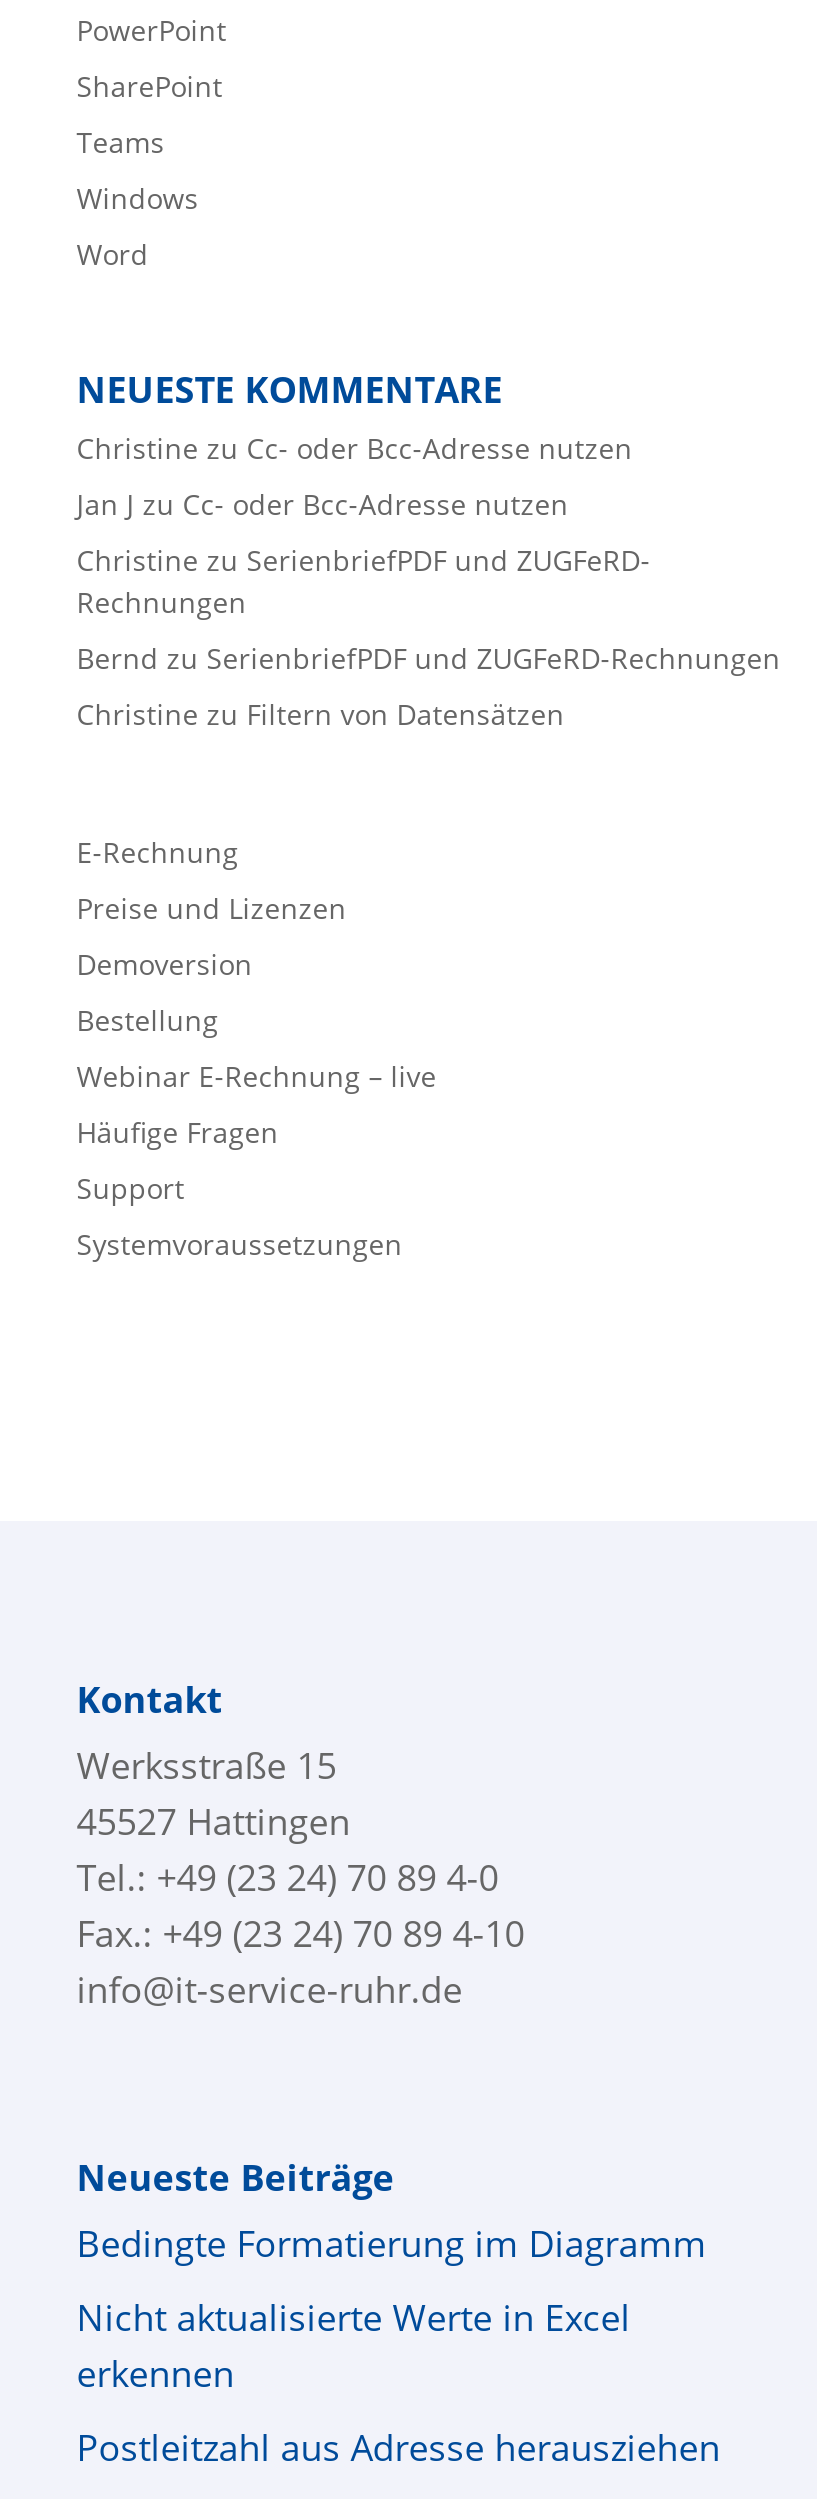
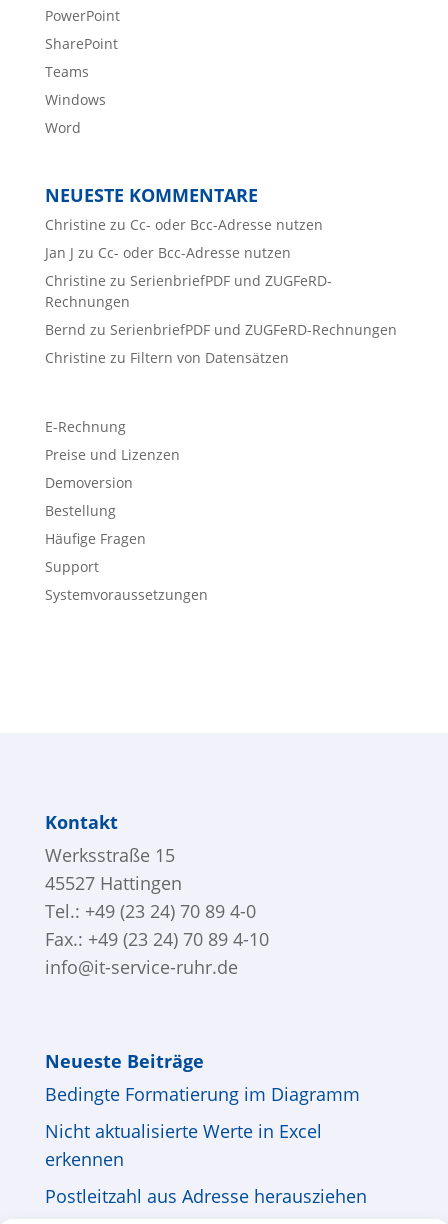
[77,1057,437,1095] Webinar E-Rechnung – live -> none

